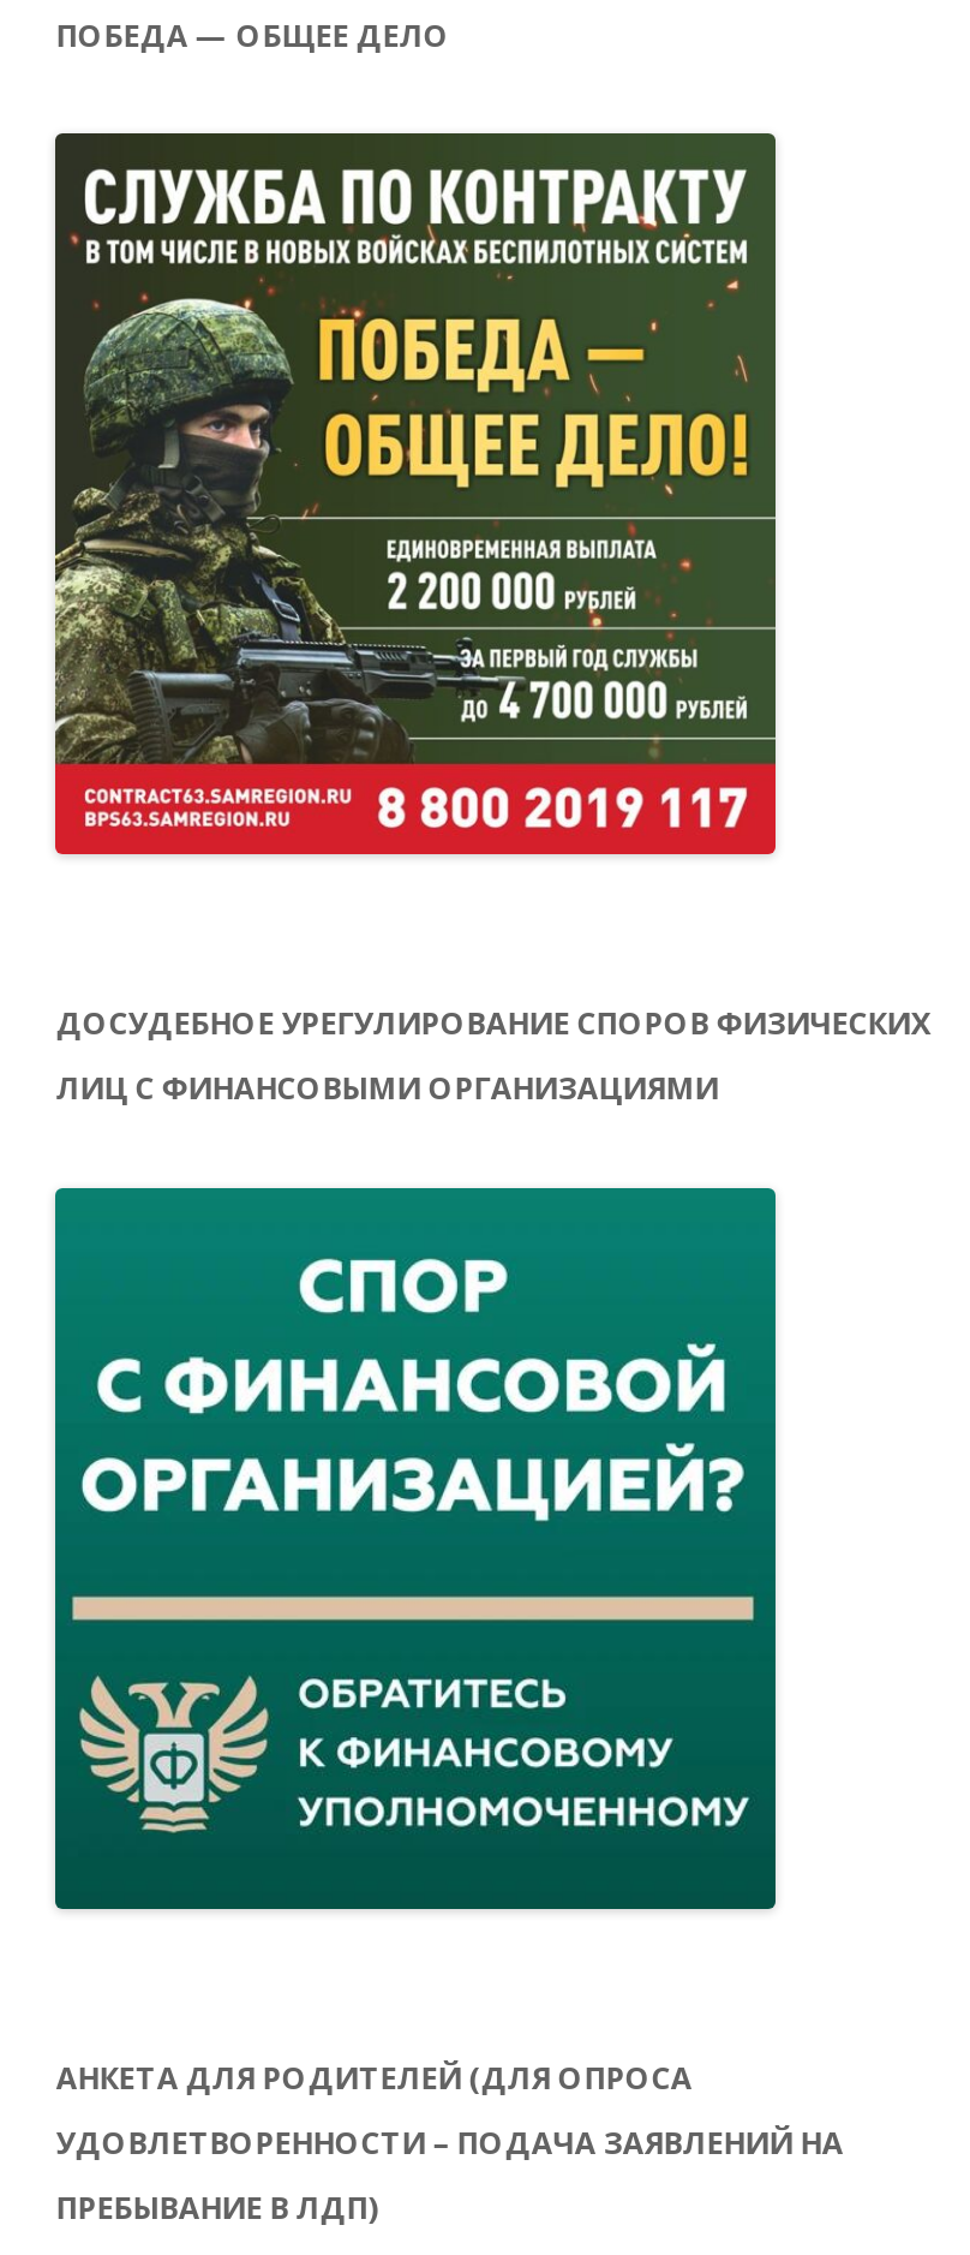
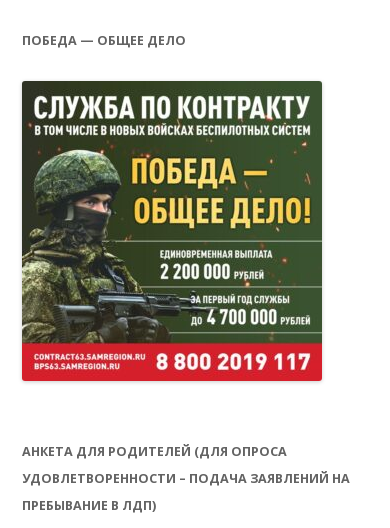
[56,1004,930,1110] ДОСУДЕБНОЕ УРЕГУЛИРОВАНИЕ СПОРОВ ФИЗИЧЕСКИХ | ЛИЦ С ФИНАНСОВЫМИ ОРГАНИЗАЦИЯМИ -> none
[53,1186,778,1911] [image] -> none

